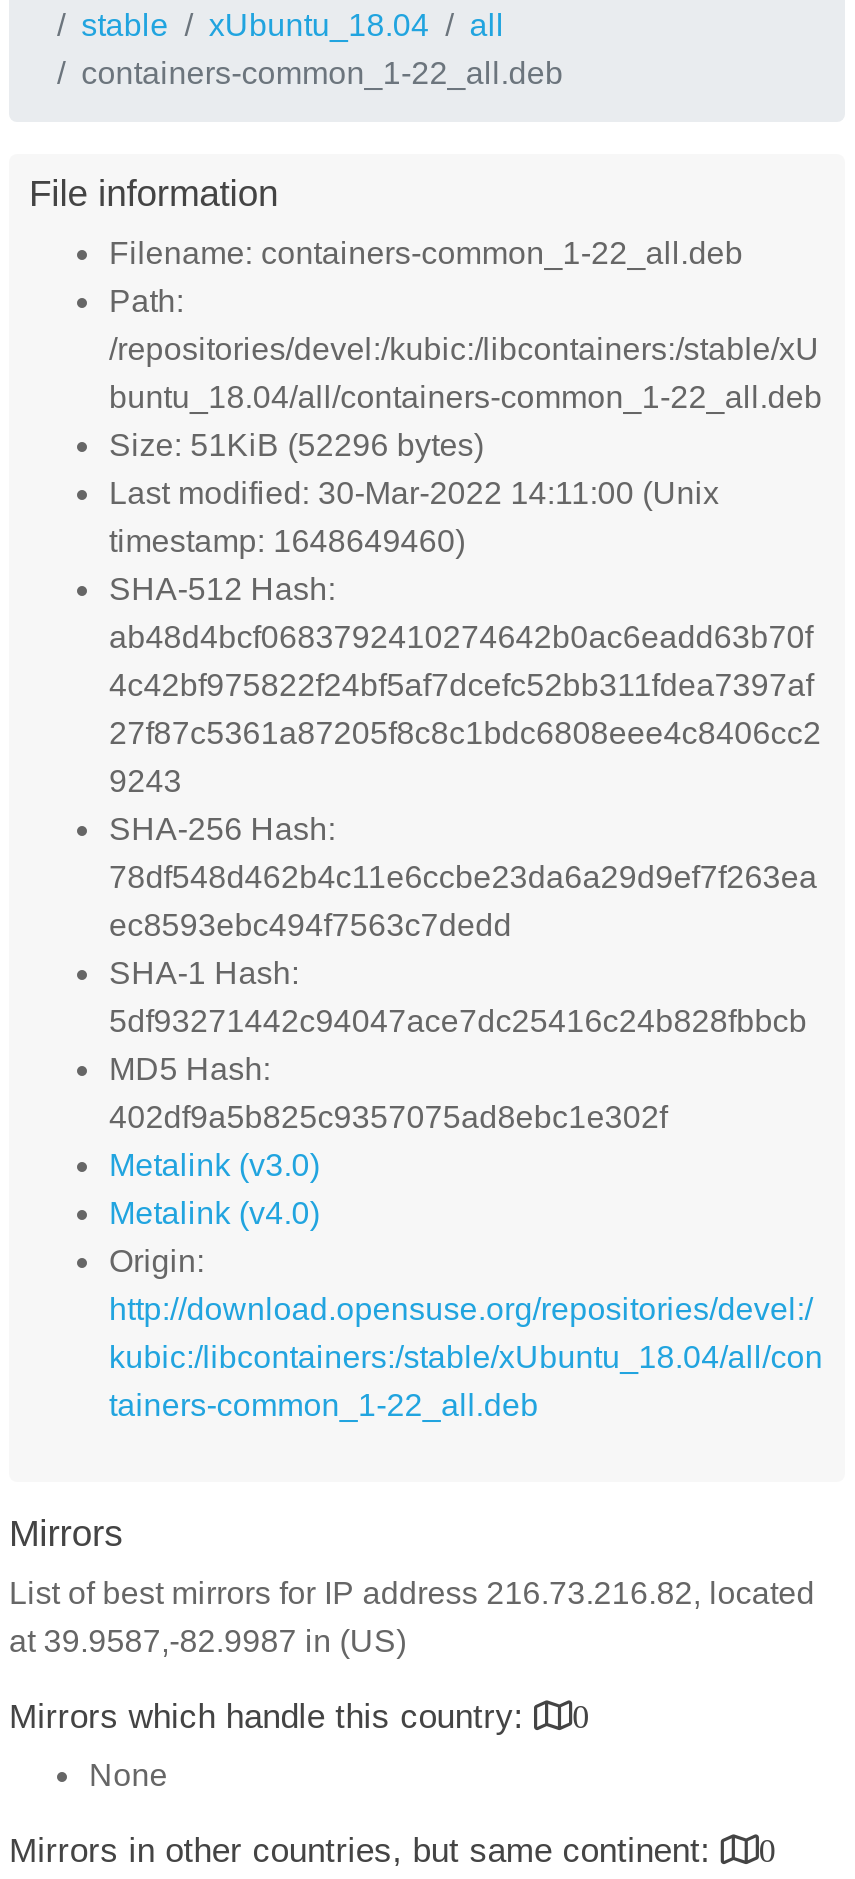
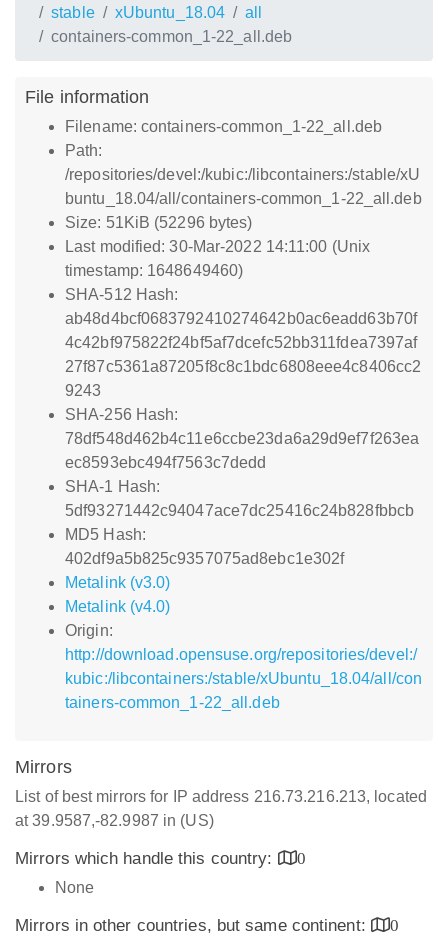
[9,1576,815,1610] List of best mirrors for IP address 216.73.216.82, located -> [15,788,427,805] List of best mirrors for IP address 216.73.216.213, located

